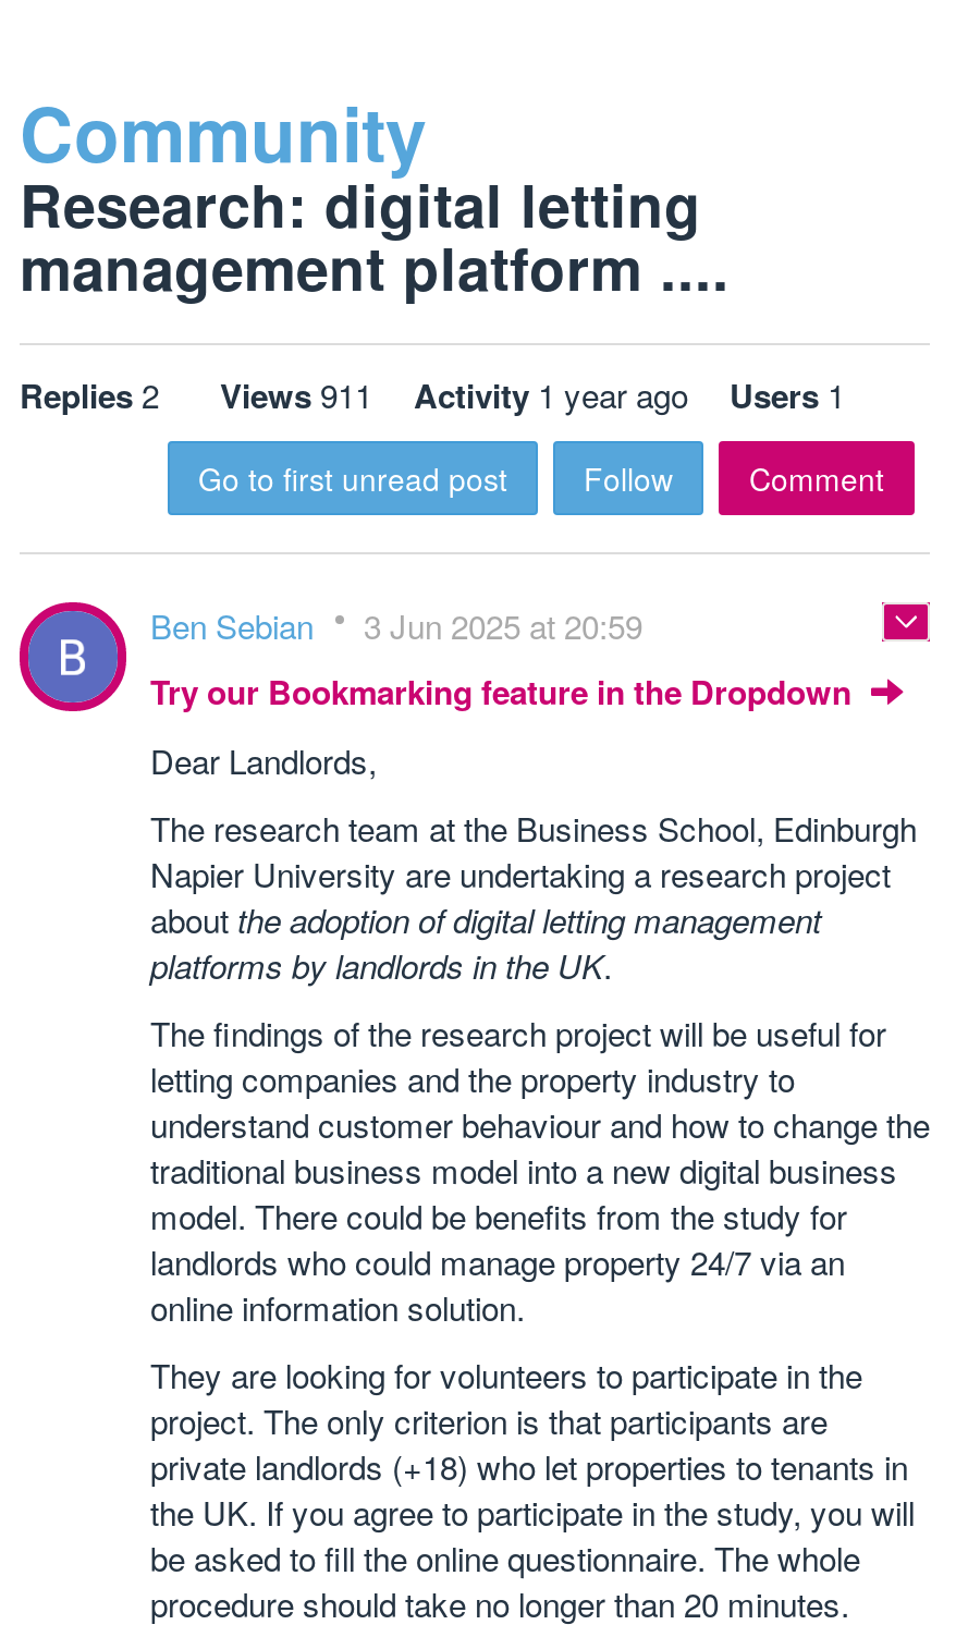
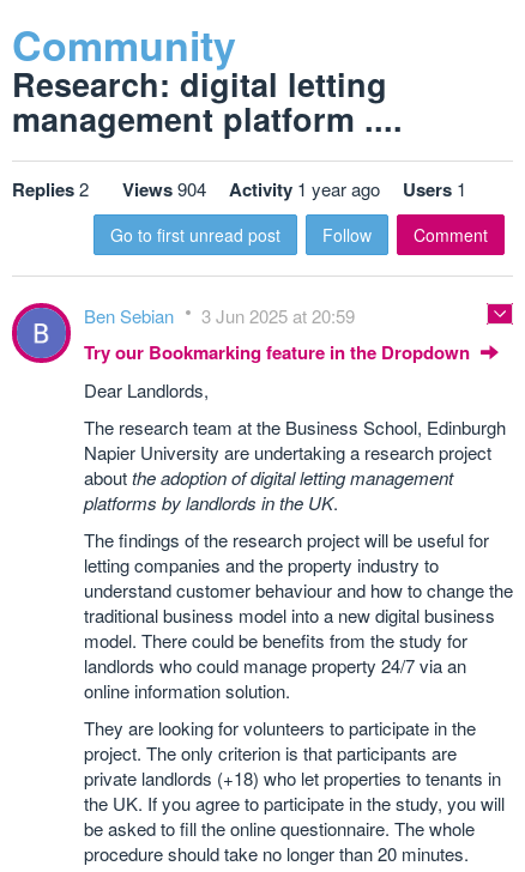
[20,371,845,419] Replies 2 Views 911 Activity 1 year ago Users 1 -> [12,176,466,202] Replies 2 Views 904 Activity 1 year ago Users 1

